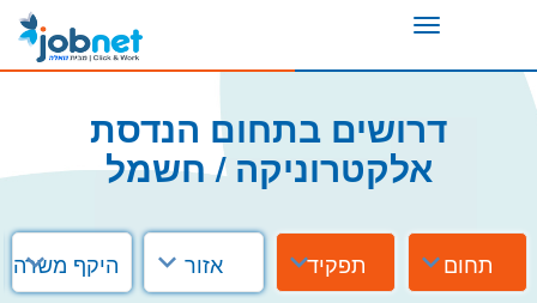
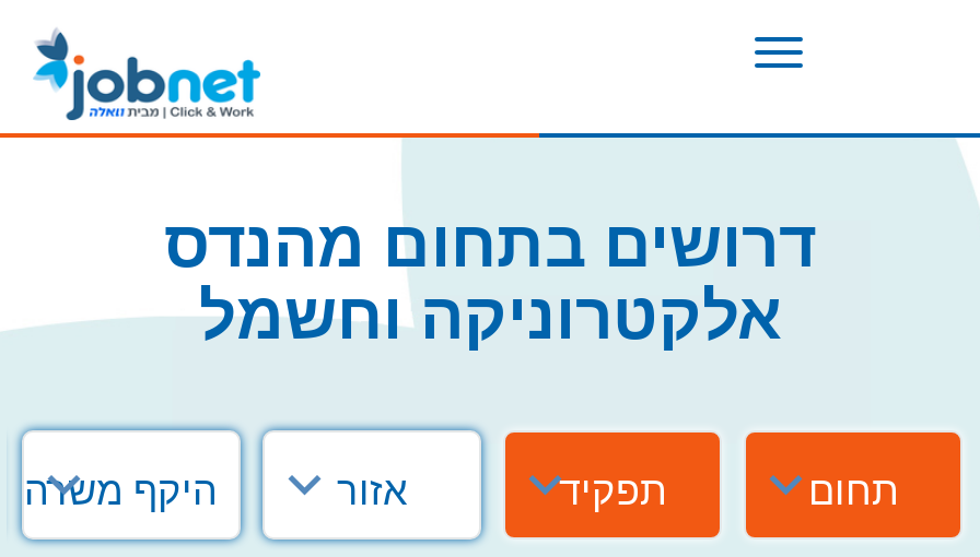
[90,101,447,192] דרושים בתחום הנדסת | אלקטרוניקה / חשמל -> [164,191,816,357] דרושים בתחום מהנדס | אלקטרוניקה וחשמל

